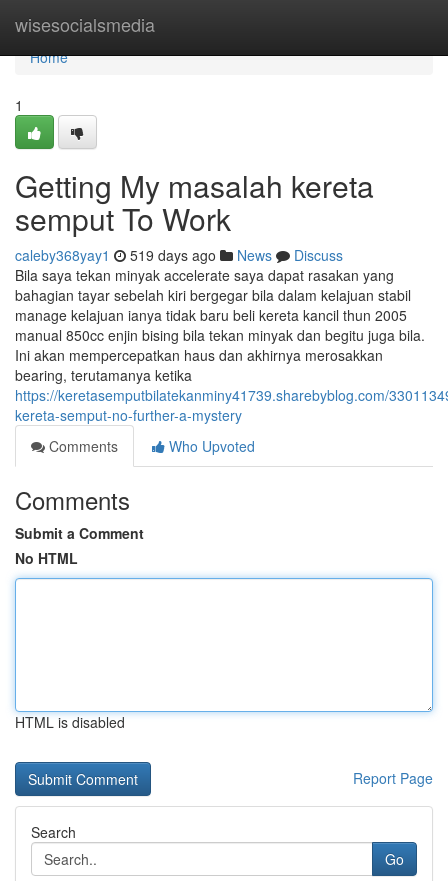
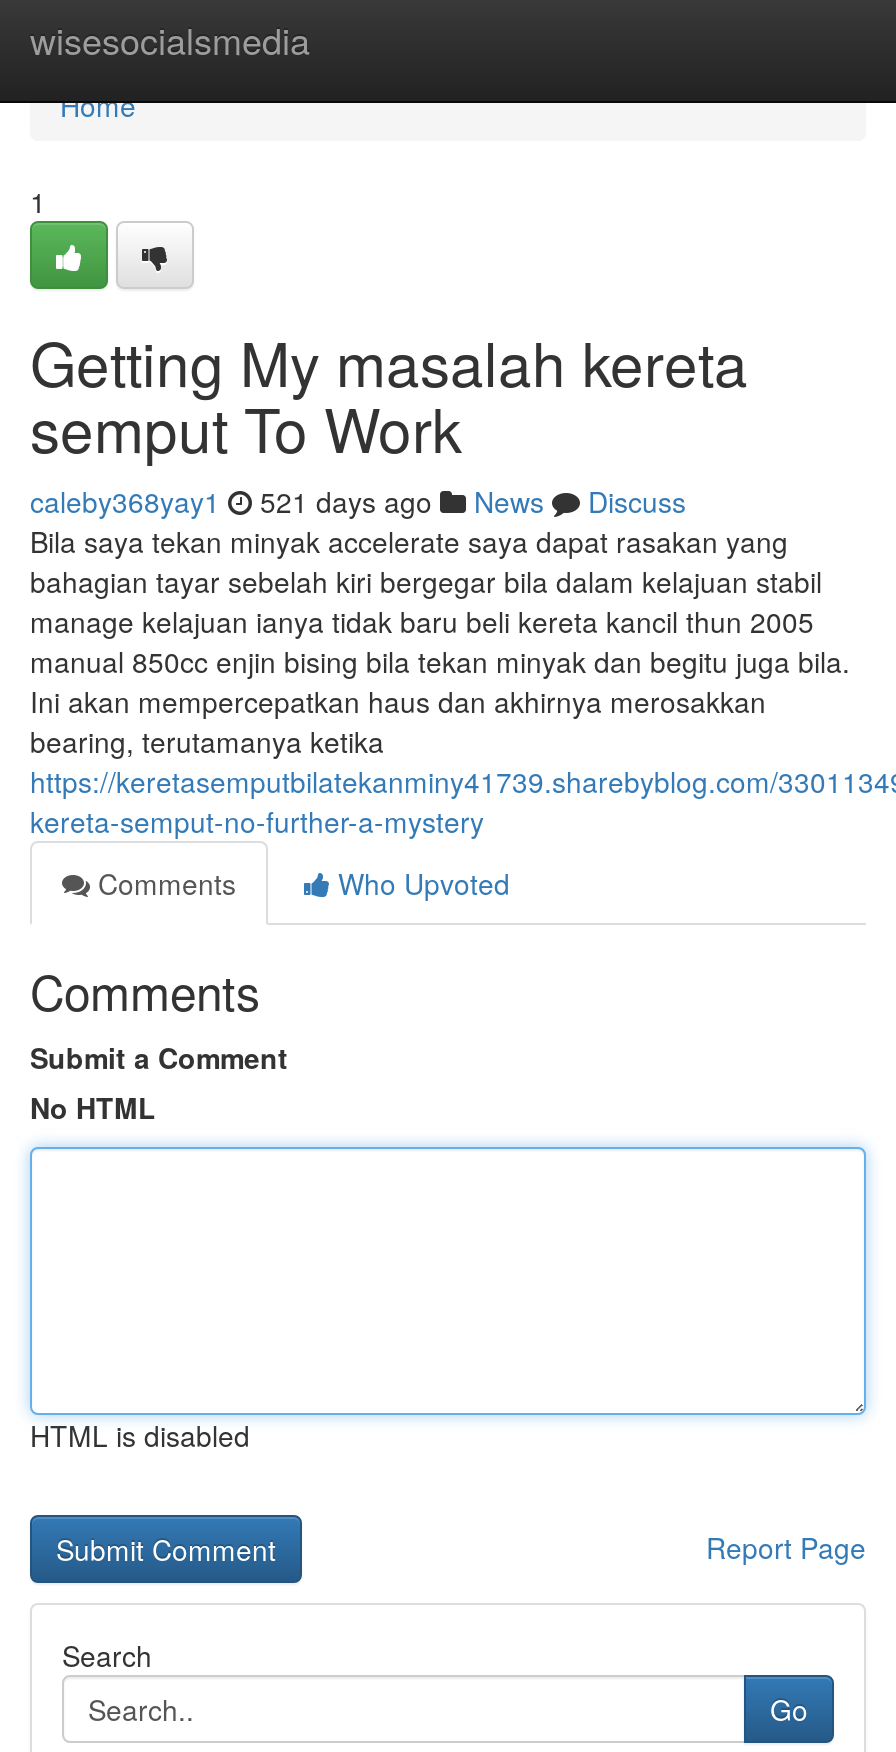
[15,245,343,265] caleby368yay1 519 days ago News Discuss -> [30,481,686,521] caleby368yay1 521 days ago News Discuss

